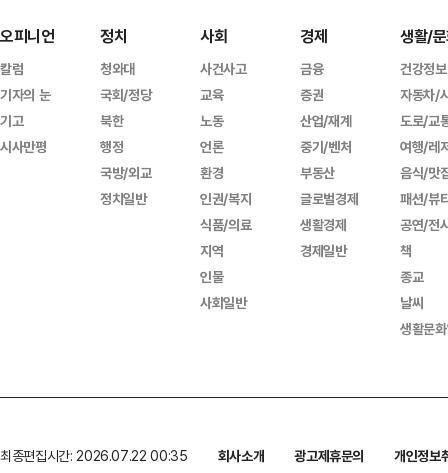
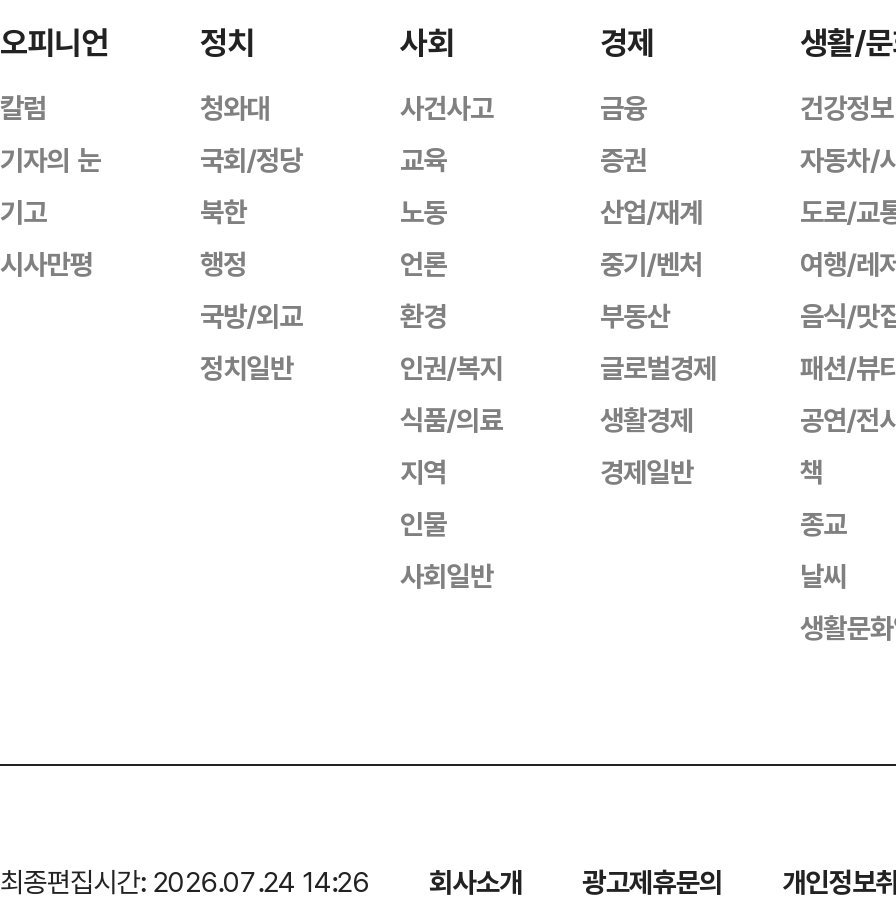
[0,446,188,465] 최종편집시간: 2026.07.22 00:35 -> [0,862,369,900] 최종편집시간: 2026.07.24 14:26

